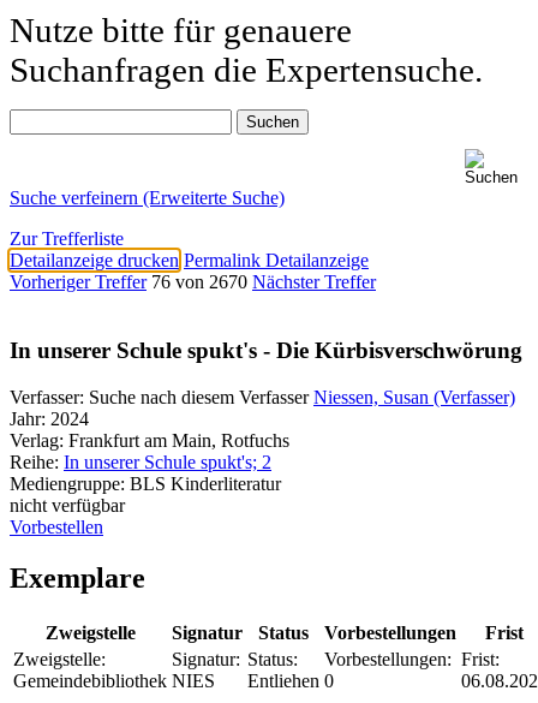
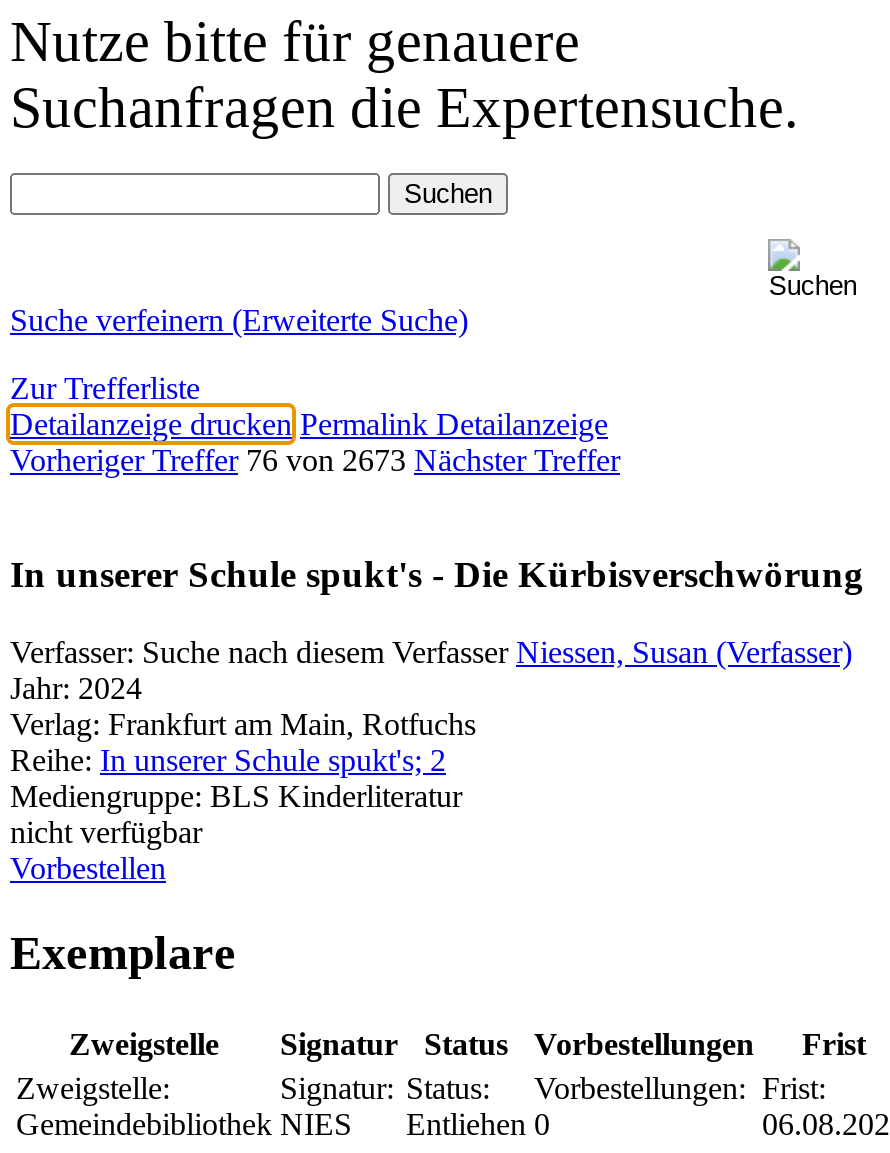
[10,272,376,293] Vorheriger Treffer 76 von 2670 Nächster Treffer -> [10,444,620,478] Vorheriger Treffer 76 von 2673 Nächster Treffer

